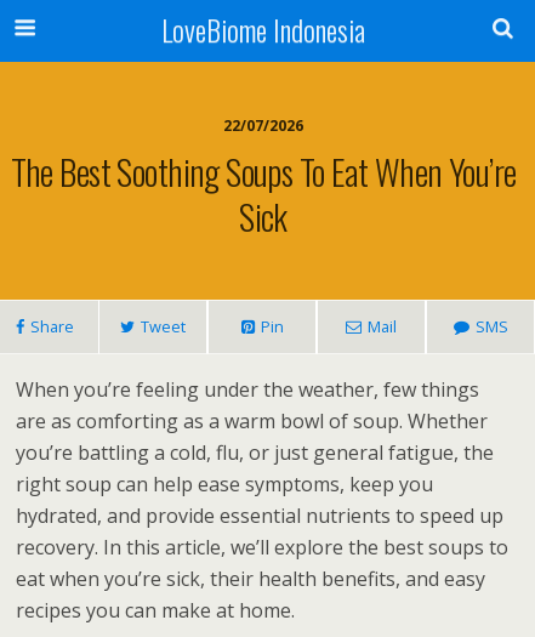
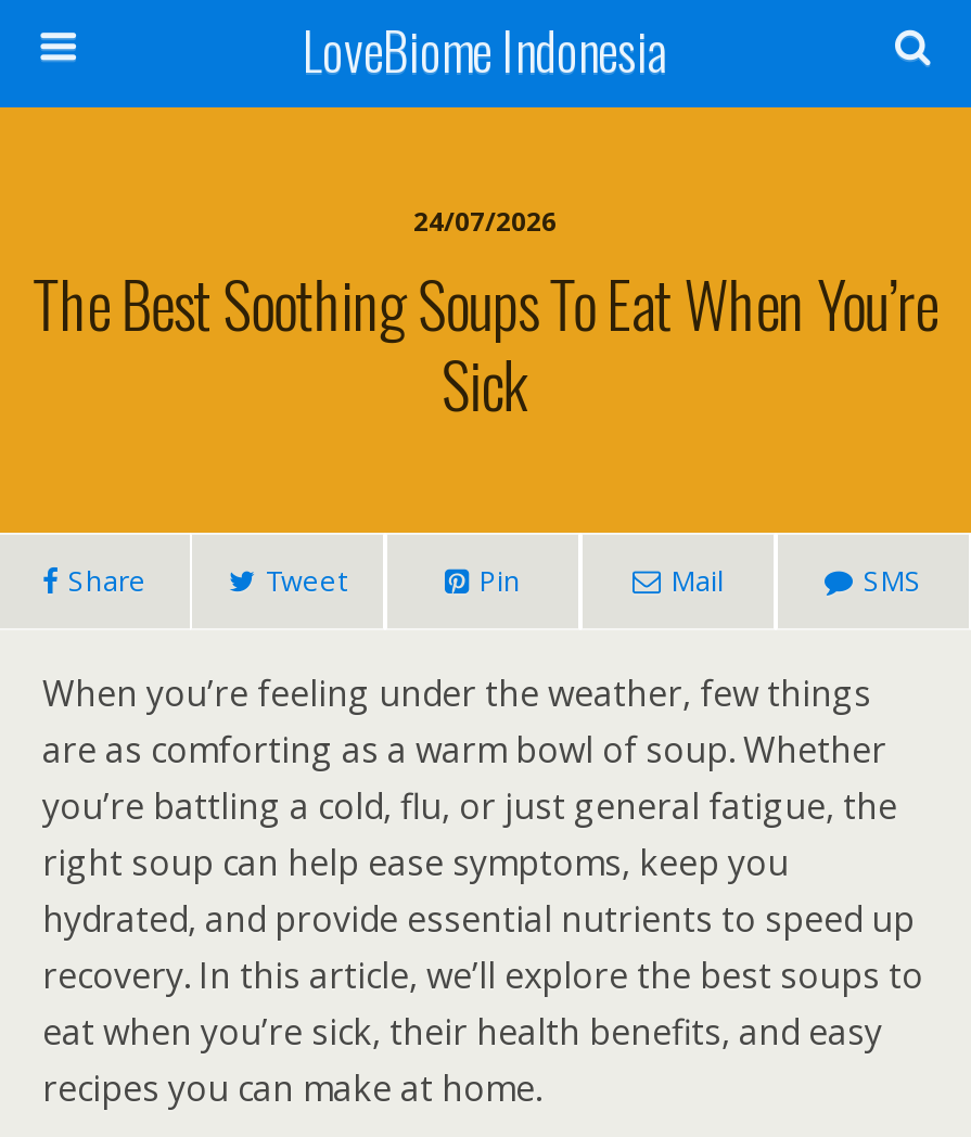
[223,115,303,136] 22/07/2026 -> [413,203,557,240] 24/07/2026

